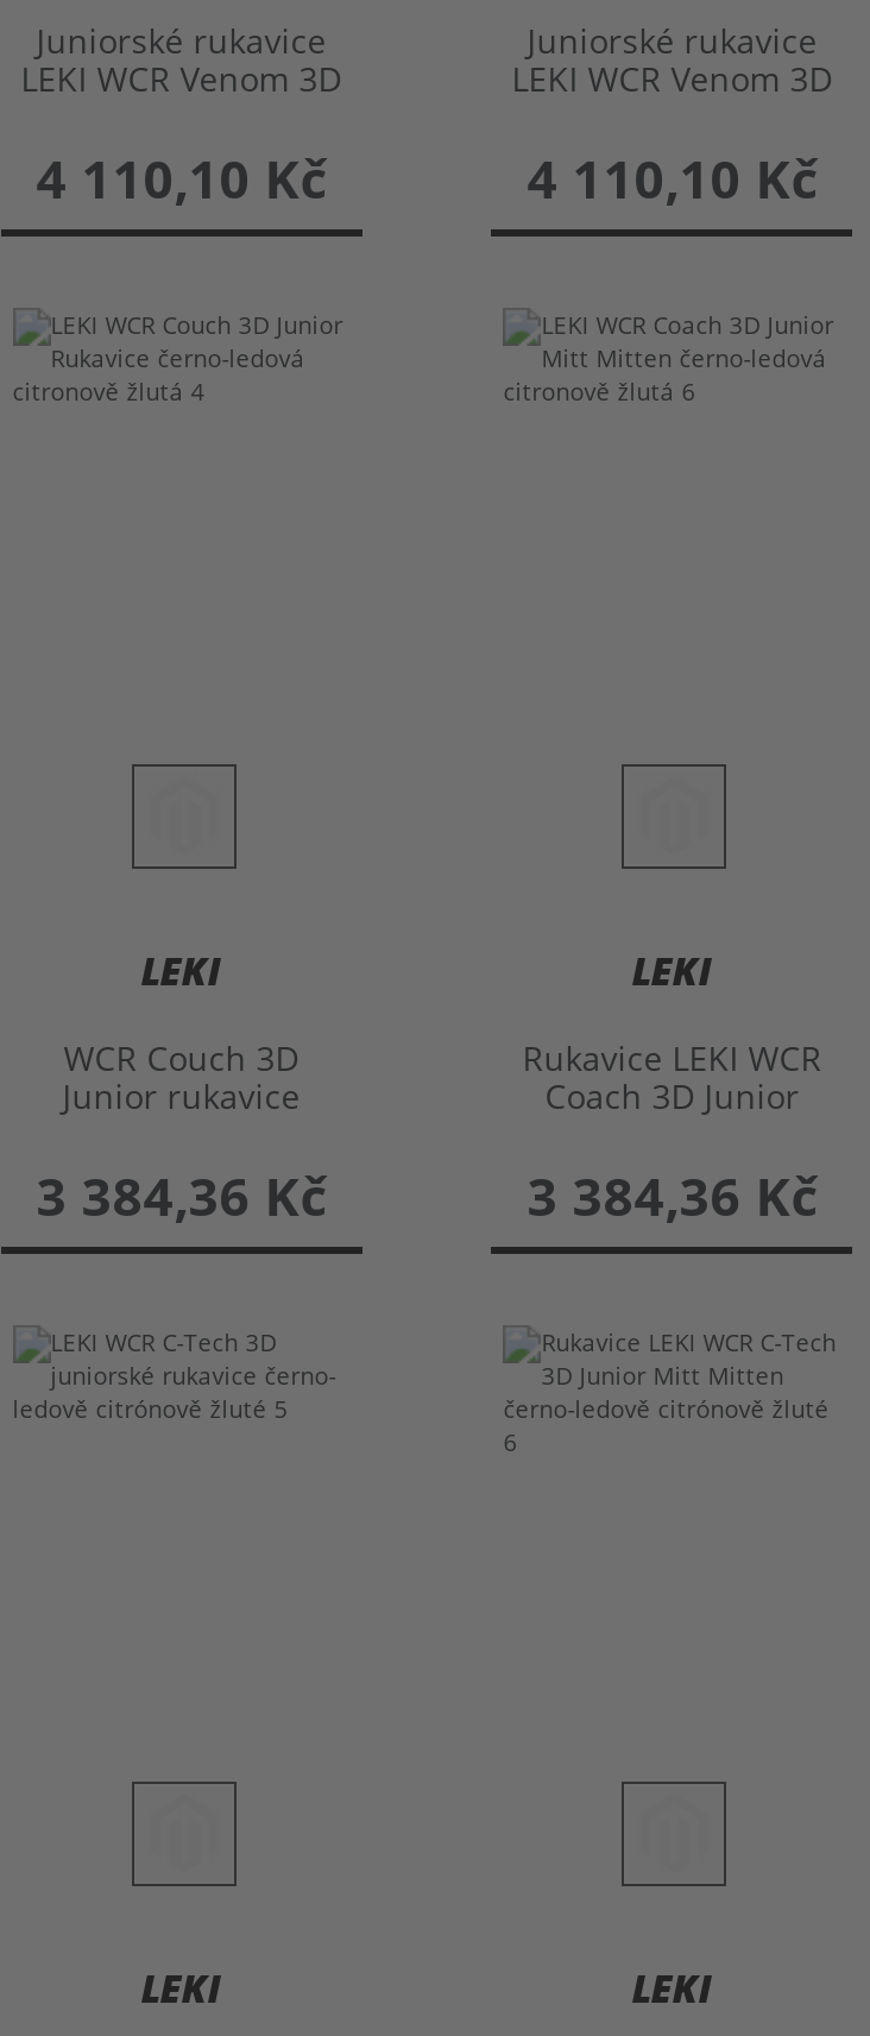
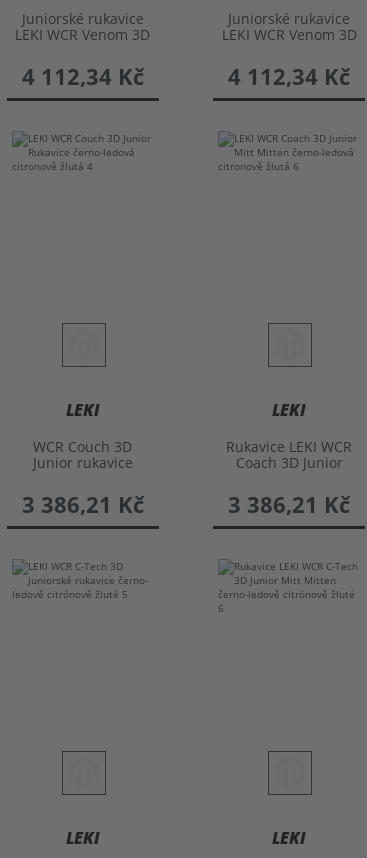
[36,141,326,213] 4 110,10 Kč -> [22,61,144,91] 4 112,34 Kč
[527,141,817,213] 4 110,10 Kč -> [228,61,350,91] 4 112,34 Kč
[36,1159,326,1230] 3 384,36 Kč -> [22,489,144,519] 3 386,21 Kč
[527,1159,817,1230] 3 384,36 Kč -> [228,489,350,519] 3 386,21 Kč

